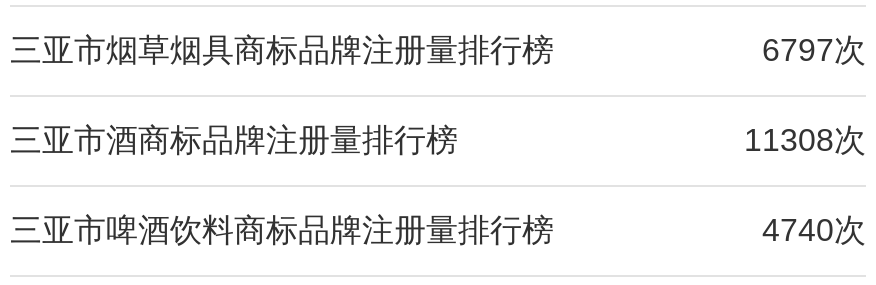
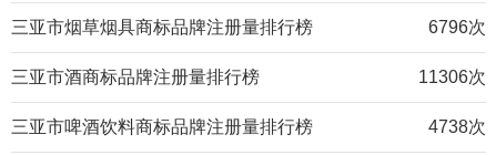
[762,32,866,66] 6797次 -> [428,17,486,36] 6796次
[744,122,866,156] 11308次 -> [418,67,486,86] 11306次
[762,212,866,246] 4740次 -> [428,117,486,136] 4738次

